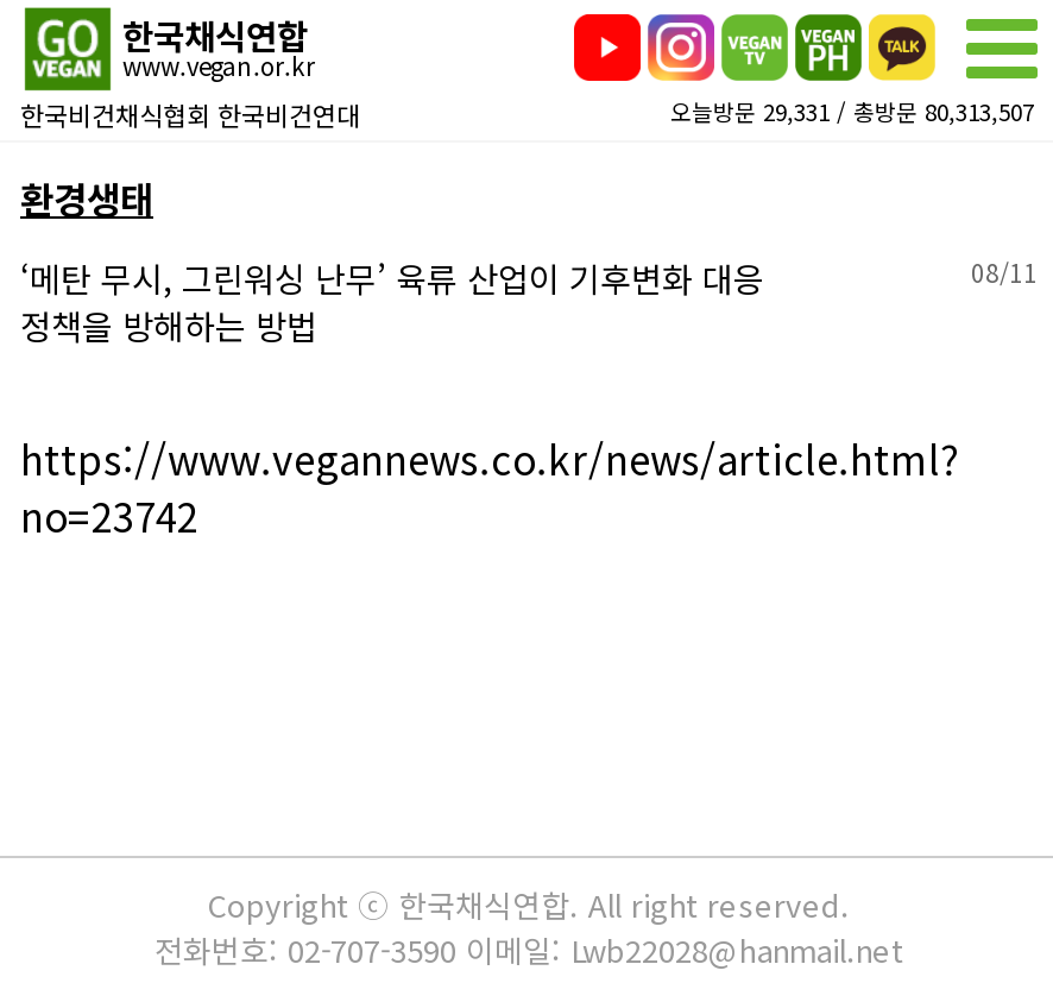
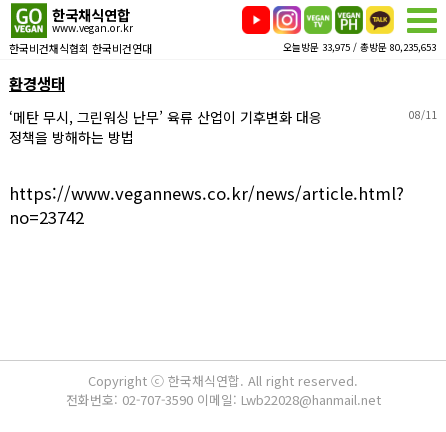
[670,95,1034,128] 오늘방문 29,331 / 총방문 80,313,507 -> [282,40,435,54] 오늘방문 33,975 / 총방문 80,235,653

